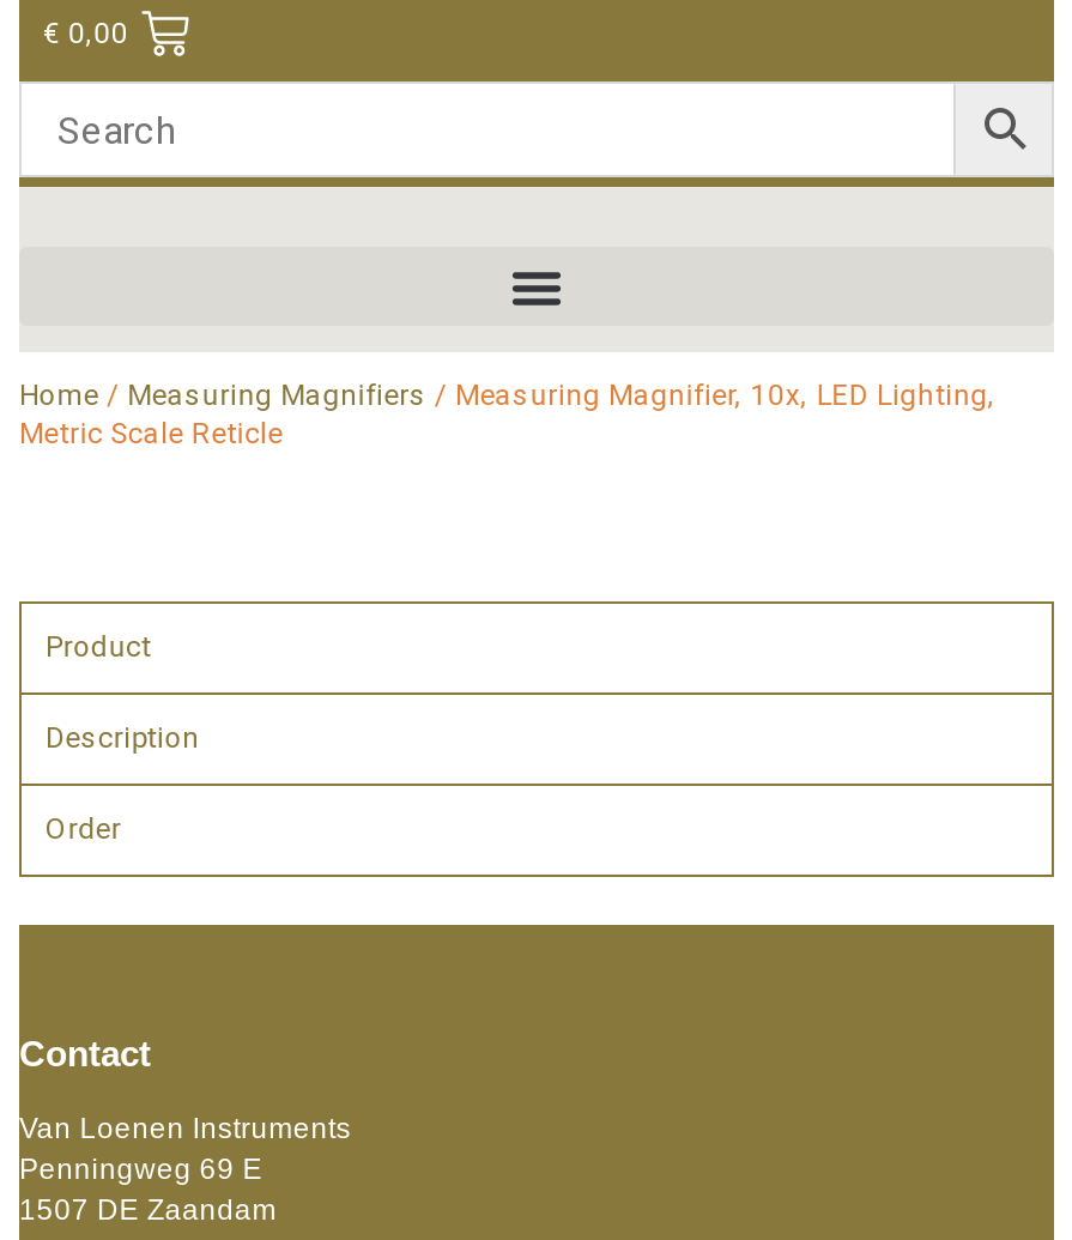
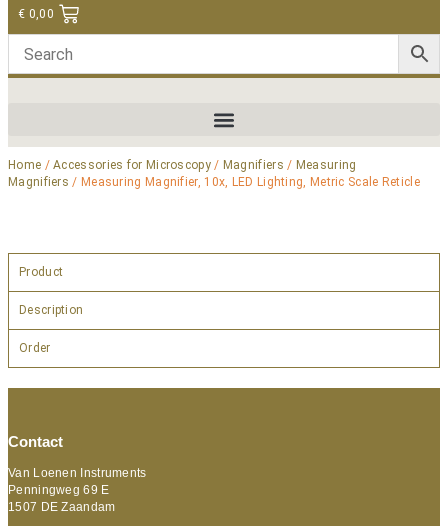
[19,379,996,450] Home / Measuring Magnifiers / Measuring Magnifier, 10x, LED Lighting, | Metric Scale Reticle -> [8,158,420,189] Home / Accessories for Microscopy / Magnifiers / Measuring | Magnifiers / Measuring Magnifier, 10x, LED Lighting, Metric Scale Reticle

